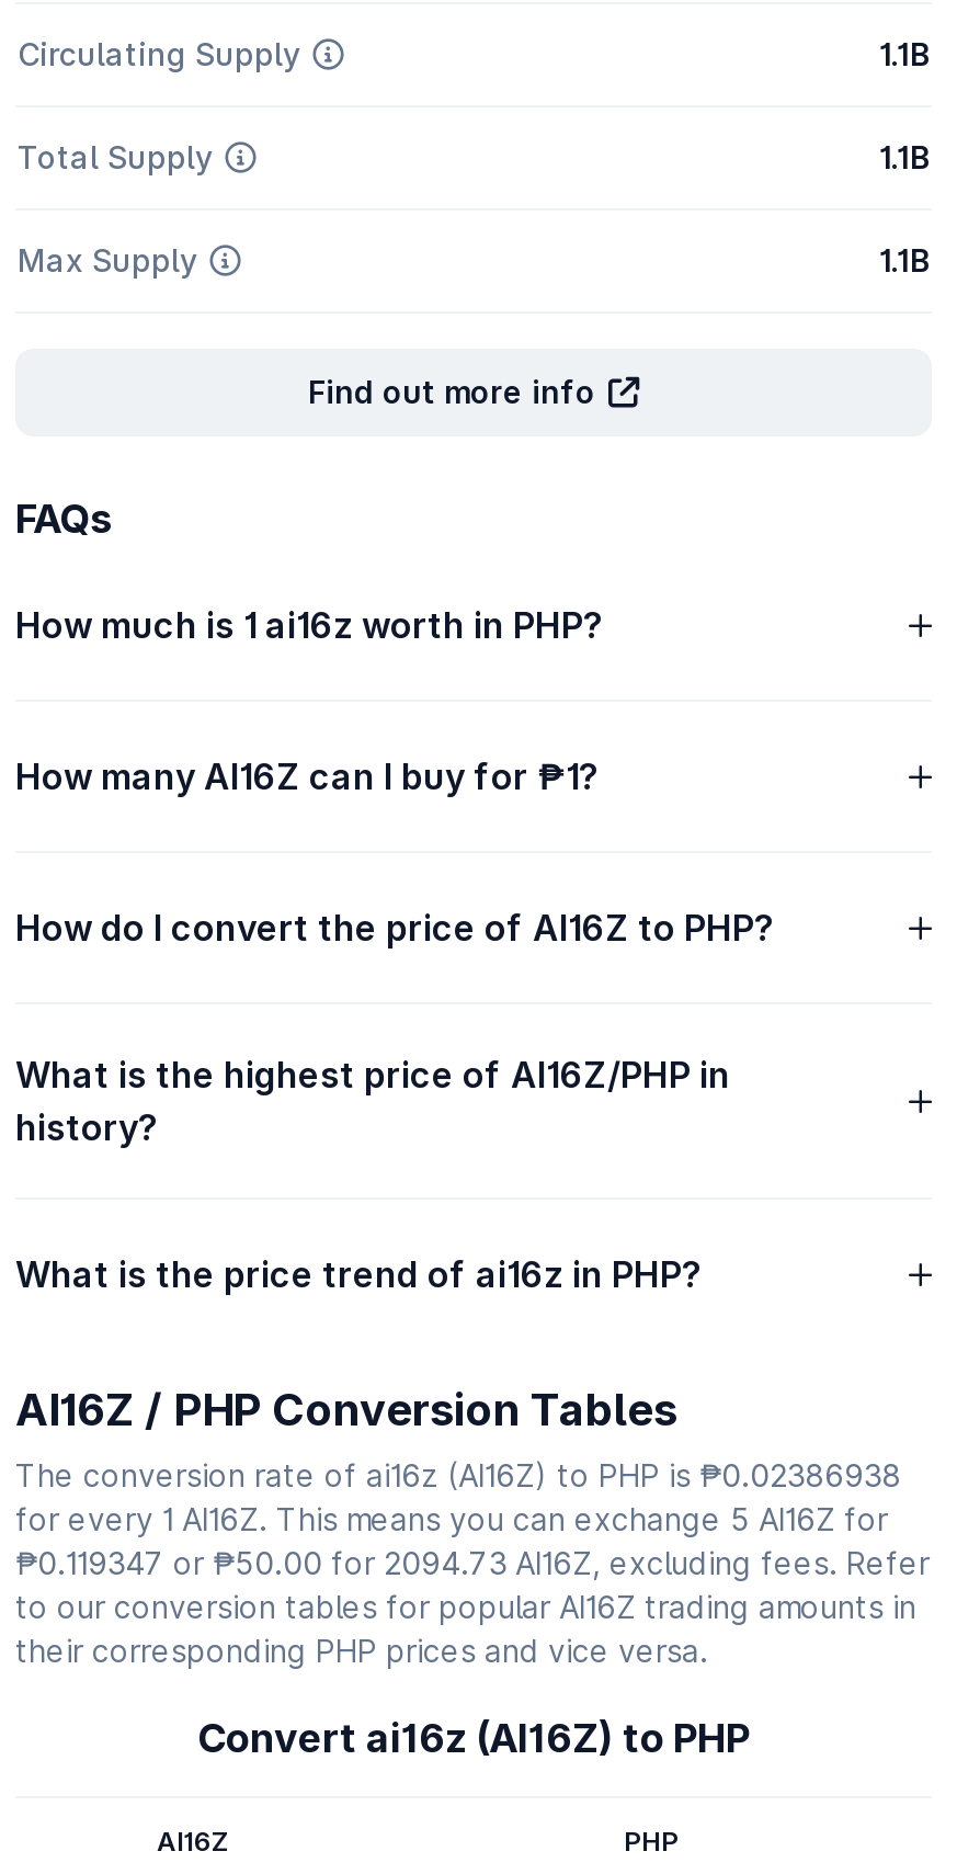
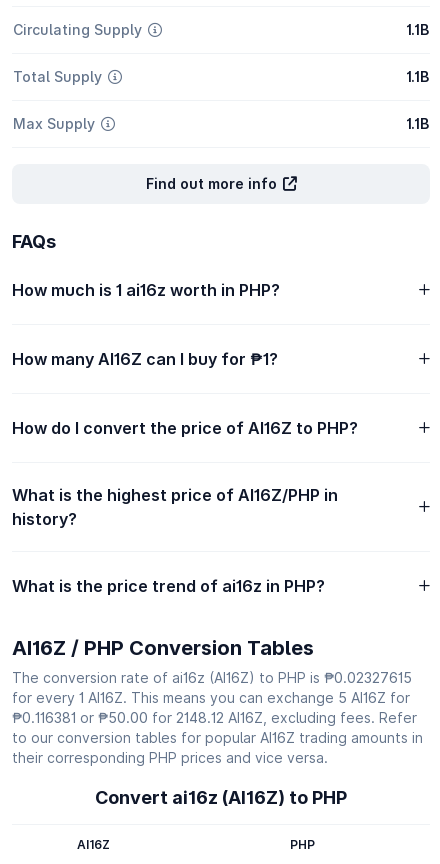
[15,1456,901,1493] The conversion rate of ai16z (AI16Z) to PHP is ₱0.02386938 -> [12,669,412,686] The conversion rate of ai16z (AI16Z) to PHP is ₱0.02327615
[15,1544,930,1581] ₱0.119347 or ₱50.00 for 2094.73 AI16Z, excluding fees. Refer -> [12,709,417,726] ₱0.116381 or ₱50.00 for 2148.12 AI16Z, excluding fees. Refer

